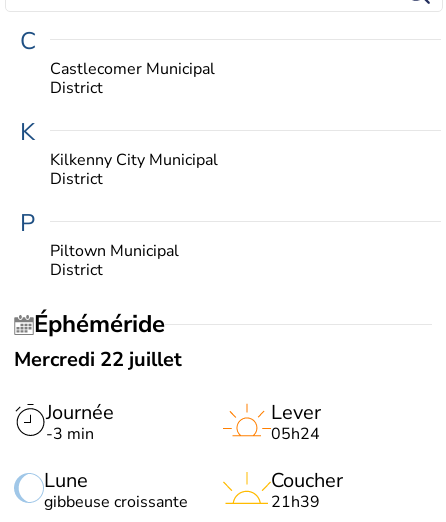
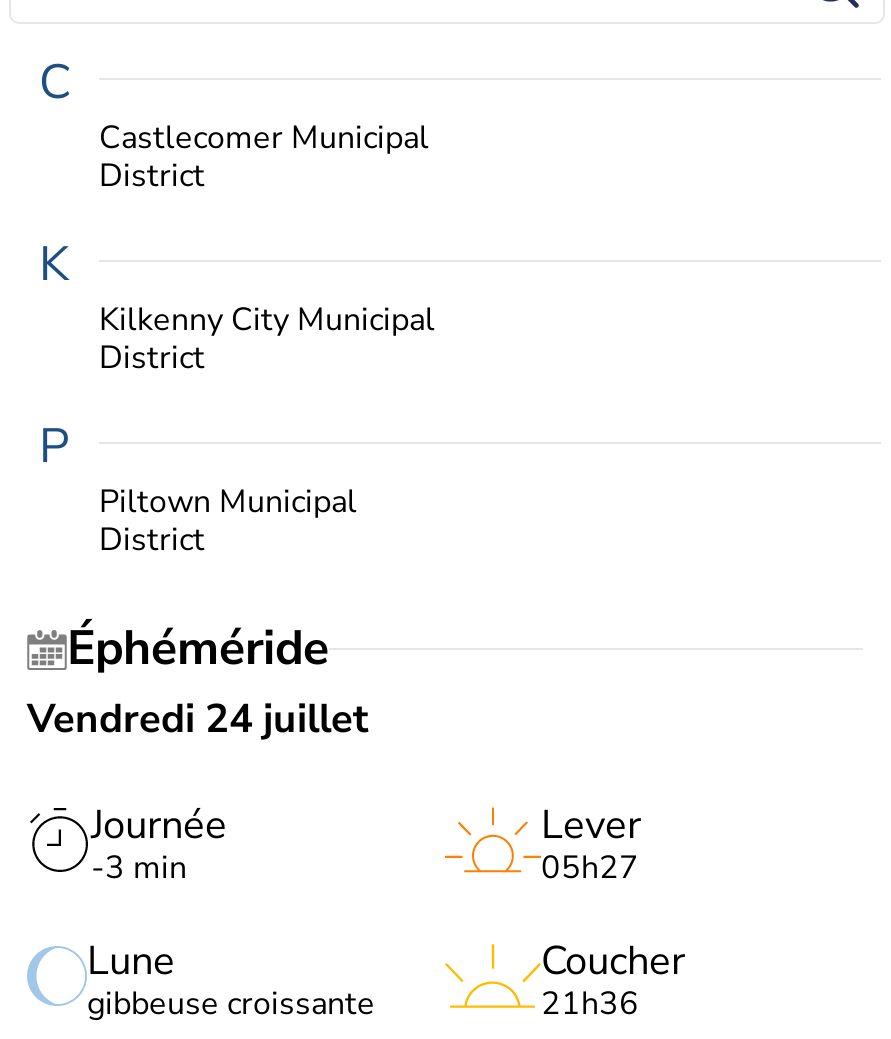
[14,346,182,373] Mercredi 22 juillet -> [27,692,369,746] Vendredi 24 juillet
[271,423,320,445] 05h24 -> [541,846,639,890] 05h27
[271,491,320,513] 21h39 -> [541,982,639,1026] 21h36

